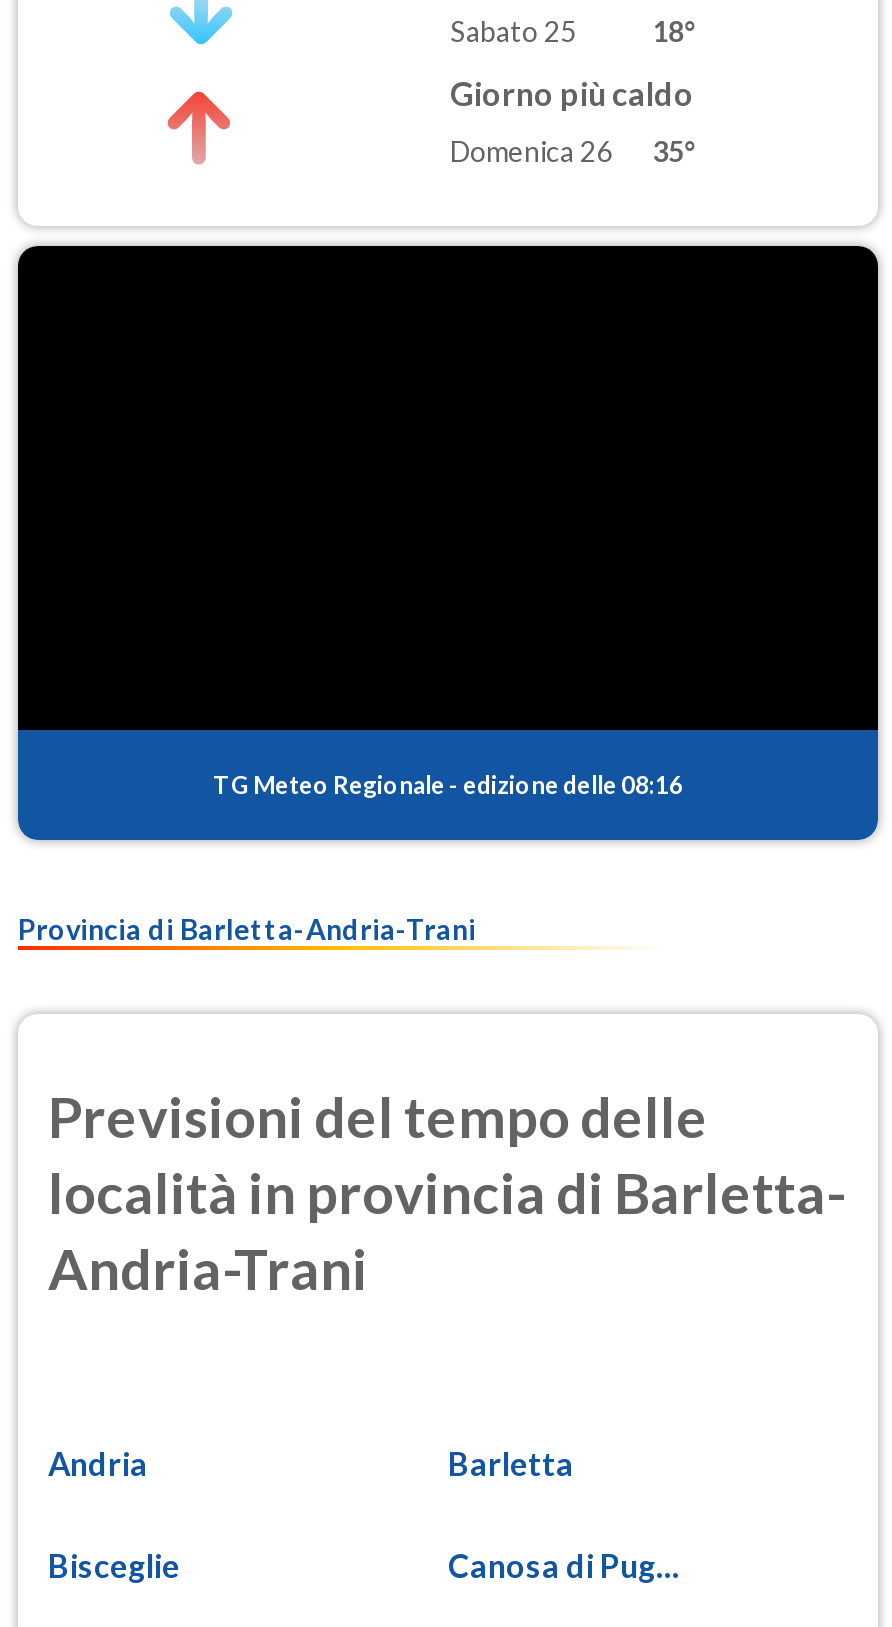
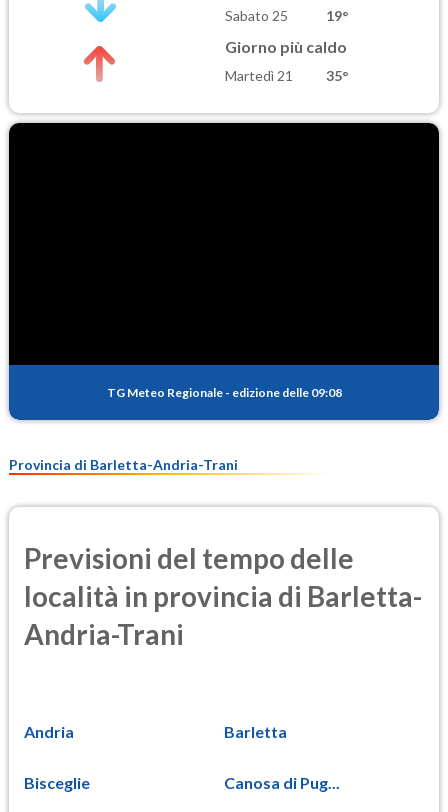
[652,14,698,48] 18° -> [326,7,349,24] 19°
[450,135,698,169] Domenica 26 35° -> [225,67,349,84] Martedì 21 35°
[213,769,683,799] TG Meteo Regionale - edizione delle 08:16 -> [106,384,341,399] TG Meteo Regionale - edizione delle 09:08

